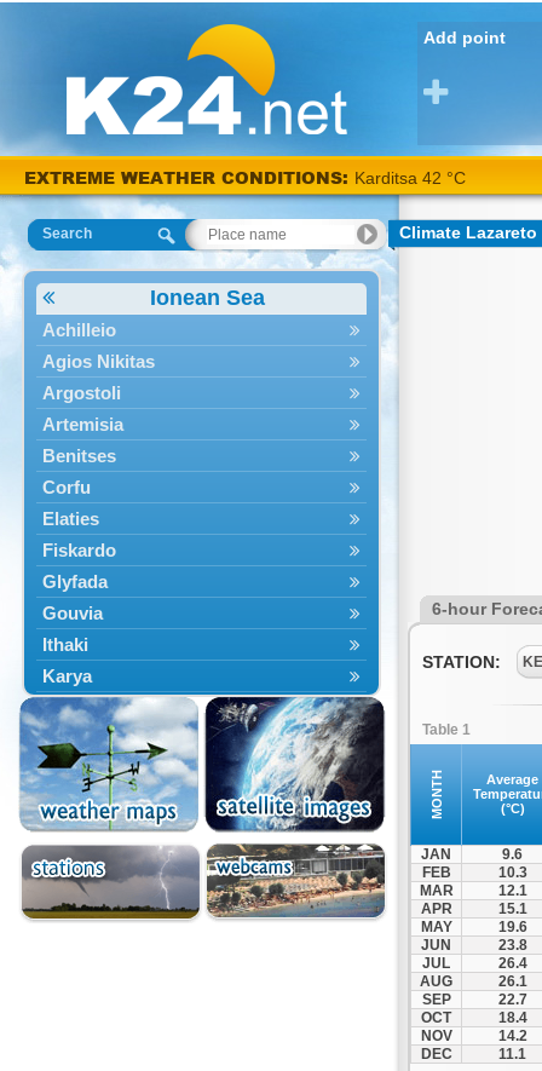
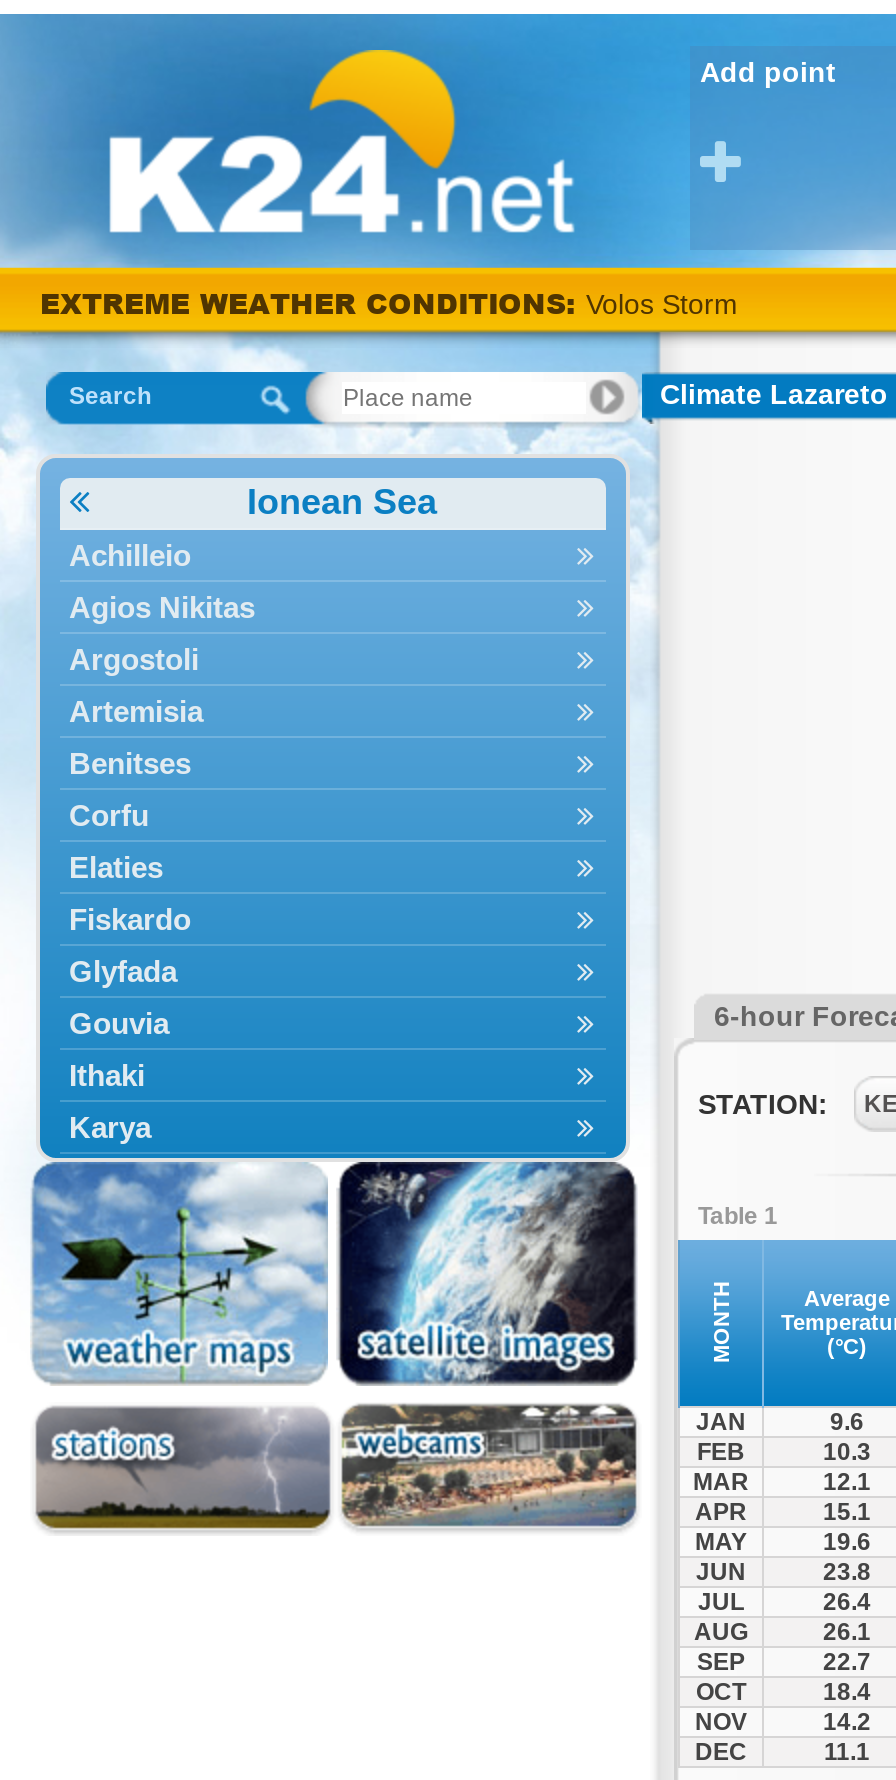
[24,166,466,189] EXTREME WEATHER CONDITIONS: Karditsa 42 °C -> [40,284,790,322] EXTREME WEATHER CONDITIONS: Kalamata Storm

